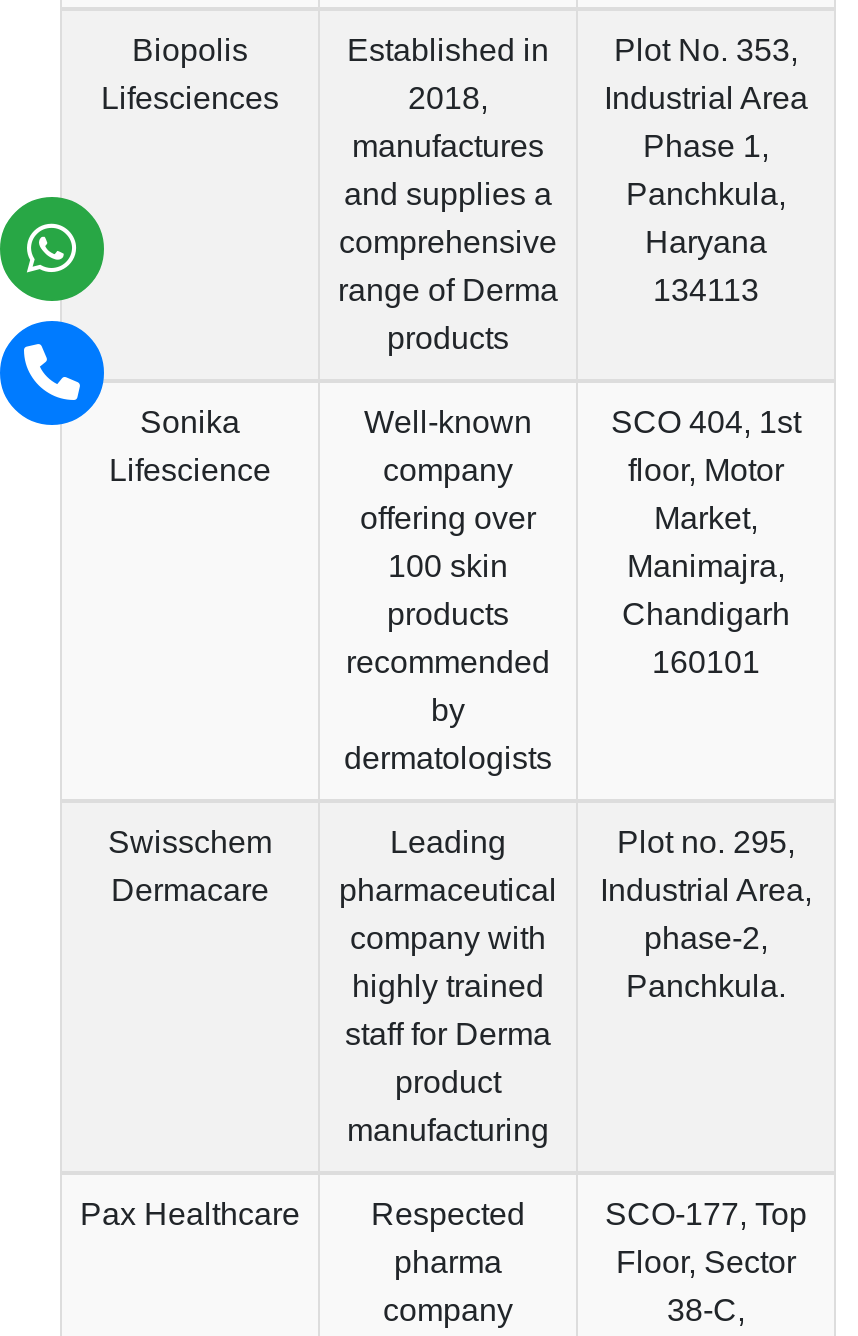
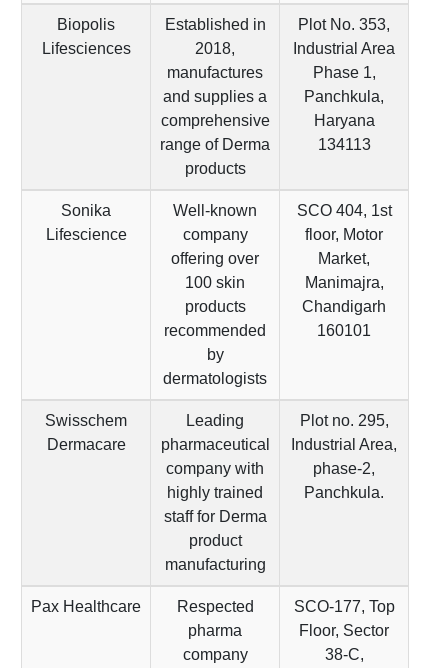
[6,195,106,303] [image] -> none
[6,319,106,427] [image] -> none

